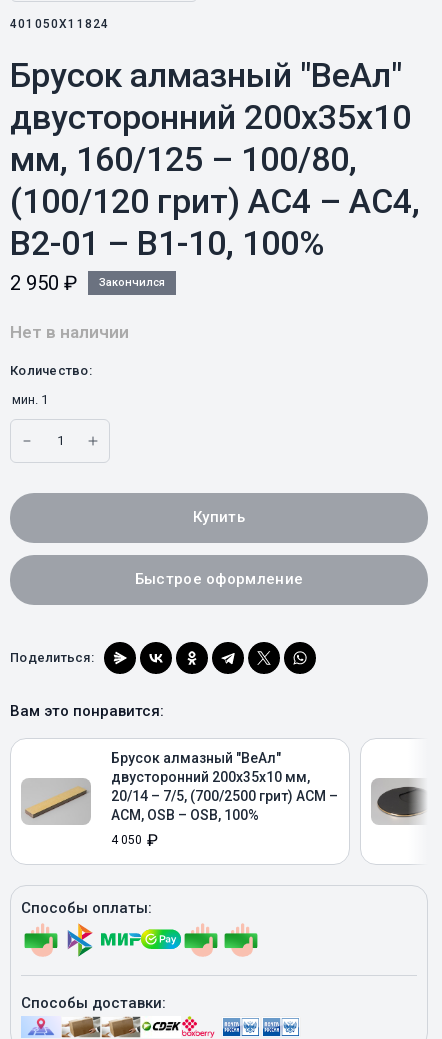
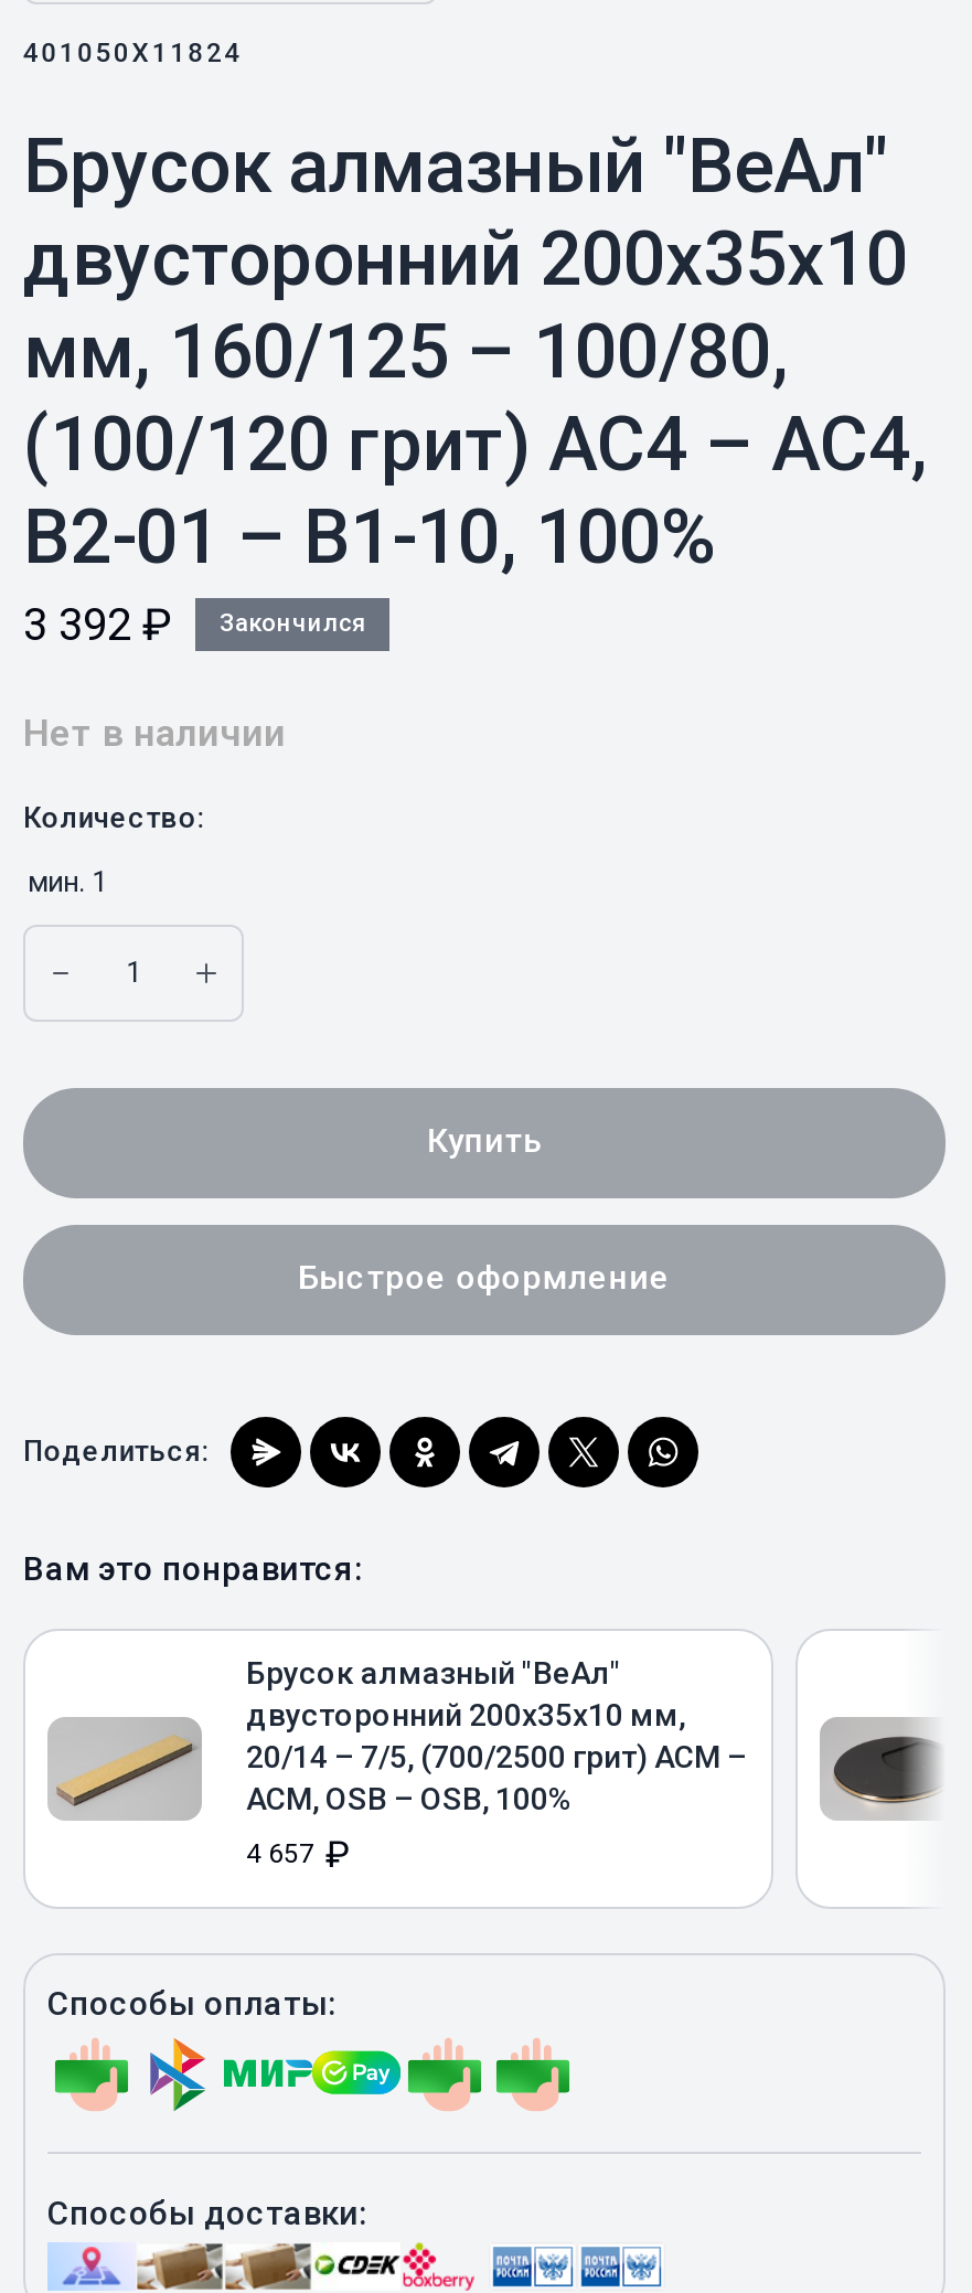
[10,271,165,295] 2 950 ₽ Закончился -> [23,598,365,651] 3 392 ₽ Закончился
[111,831,158,850] 4 050 ₽ -> [246,1834,350,1875] 4 657 ₽

